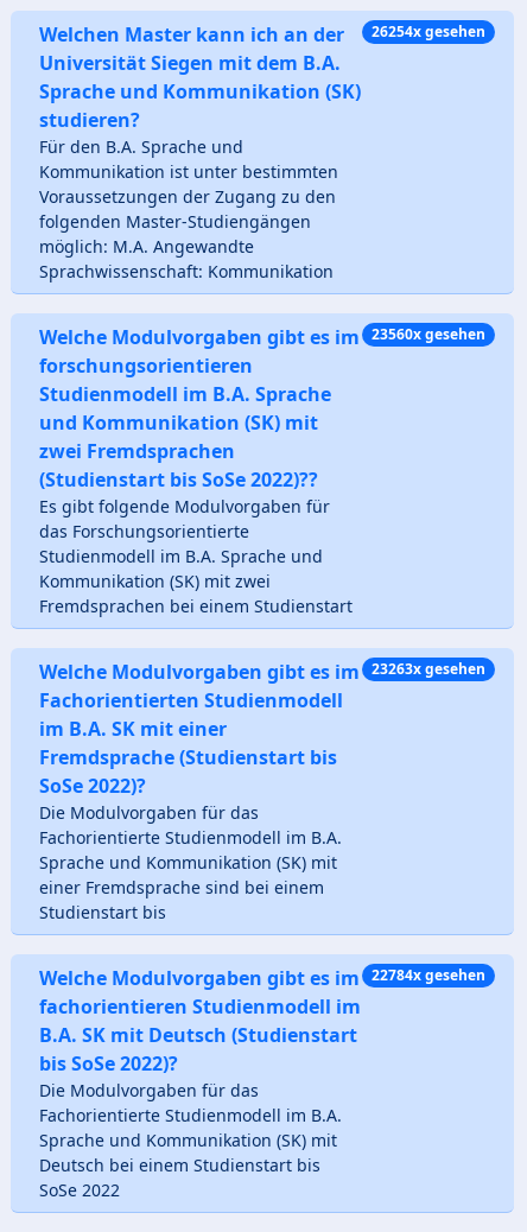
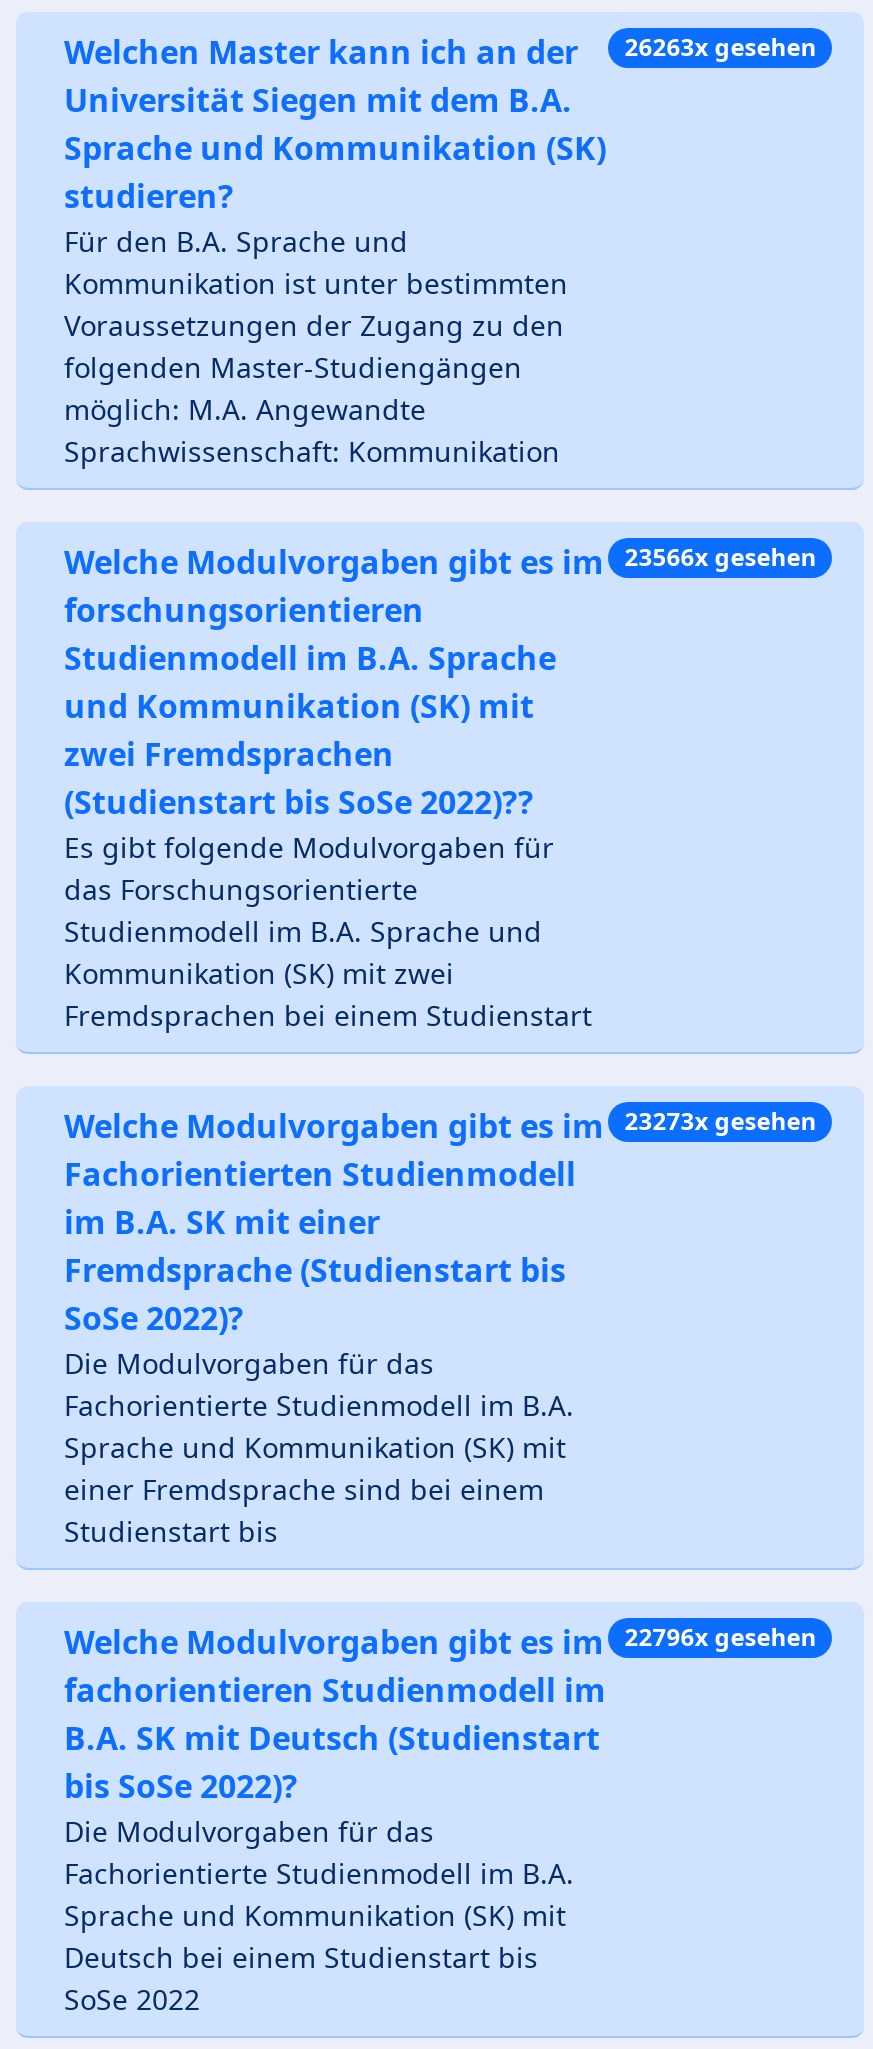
[39,21,486,47] Welchen Master kann ich an der 26254x gesehen -> [64,29,816,73] Welchen Master kann ich an der 26263x gesehen
[39,324,486,350] Welche Modulvorgaben gibt es im 23560x gesehen -> [64,539,816,583] Welche Modulvorgaben gibt es im 23566x gesehen
[39,658,486,684] Welche Modulvorgaben gibt es im 23263x gesehen -> [64,1103,816,1147] Welche Modulvorgaben gibt es im 23273x gesehen
[39,965,486,991] Welche Modulvorgaben gibt es im 22784x gesehen -> [64,1619,816,1663] Welche Modulvorgaben gibt es im 22796x gesehen

